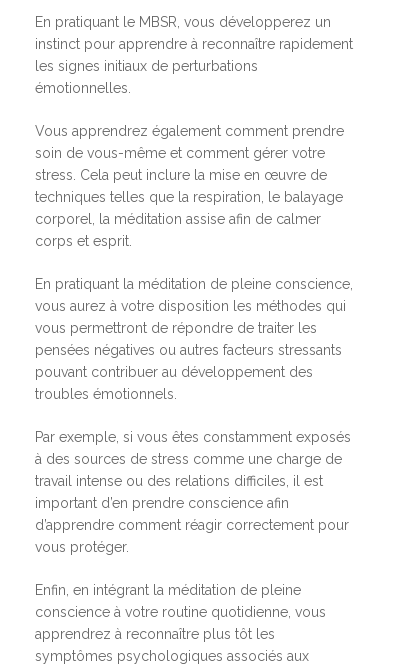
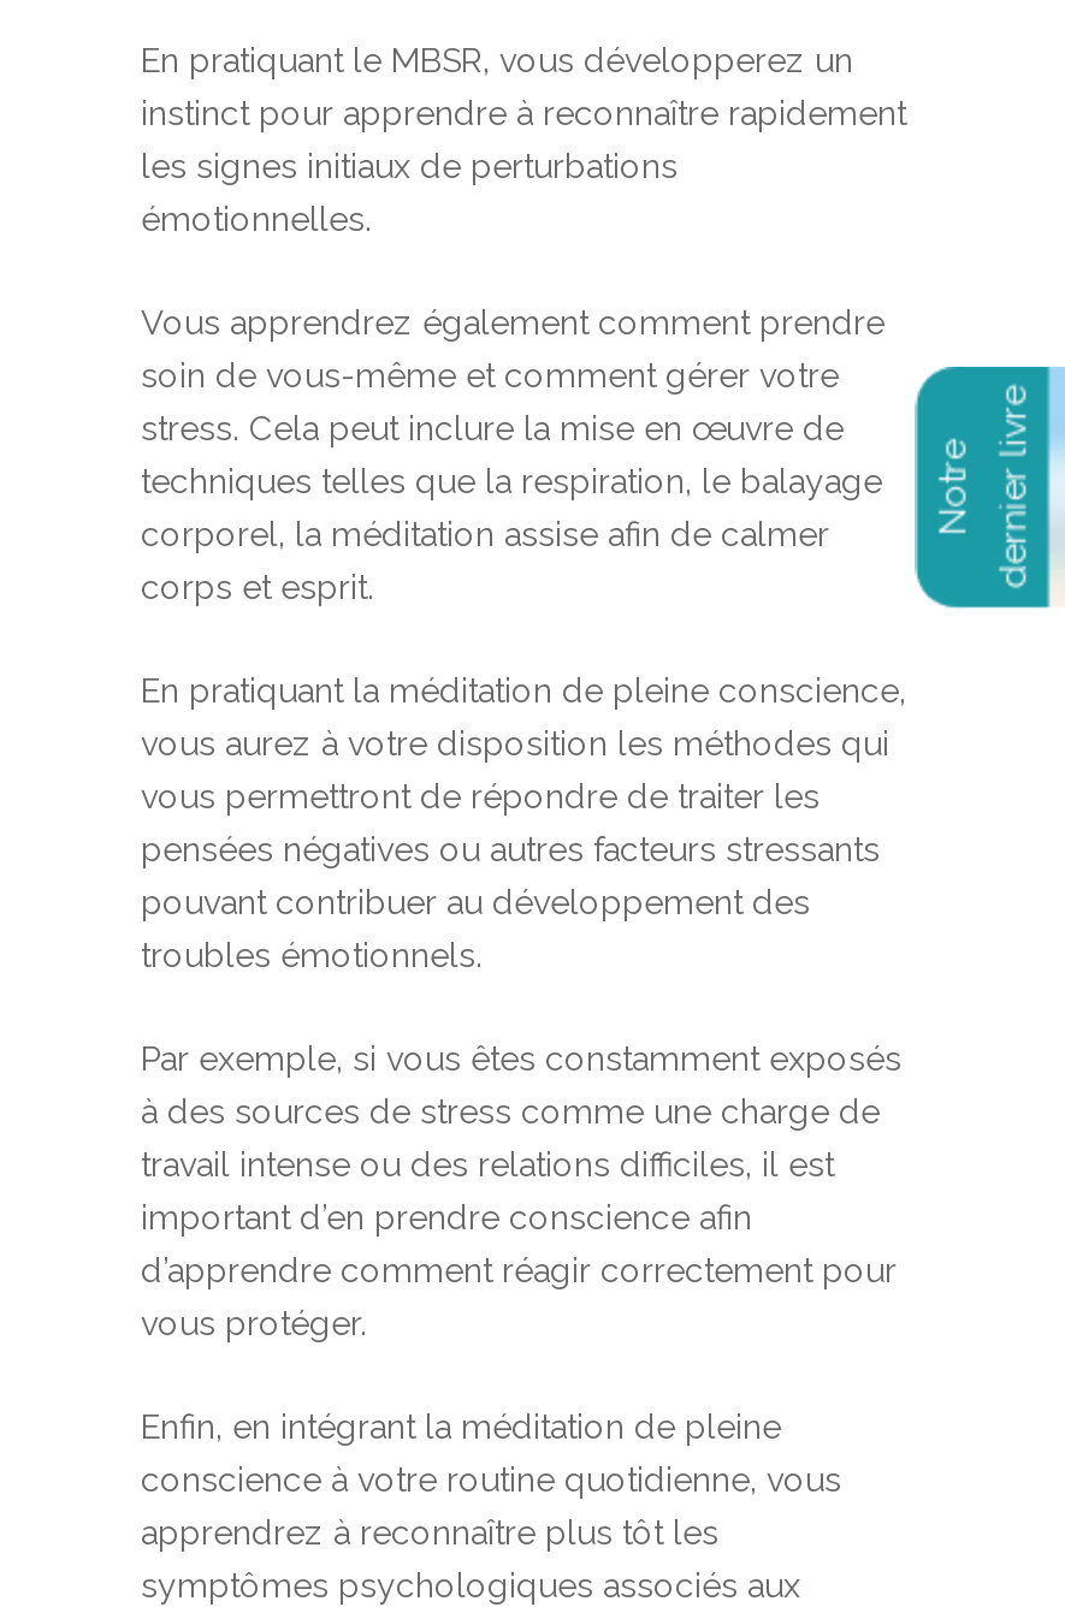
none -> [911,364,1058,610] [image]

